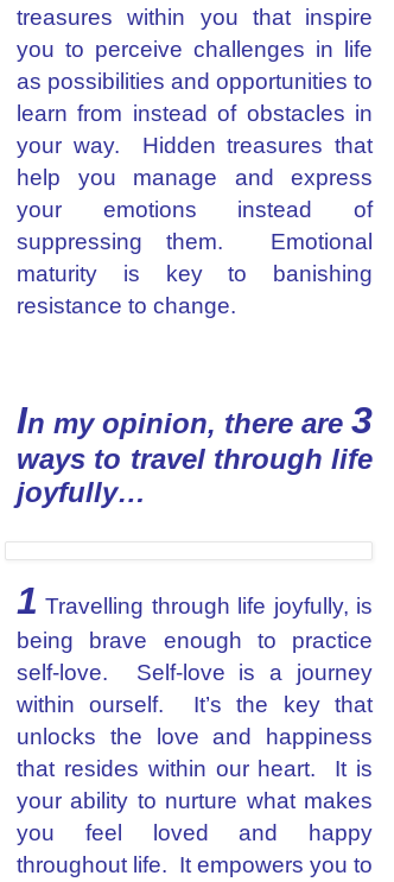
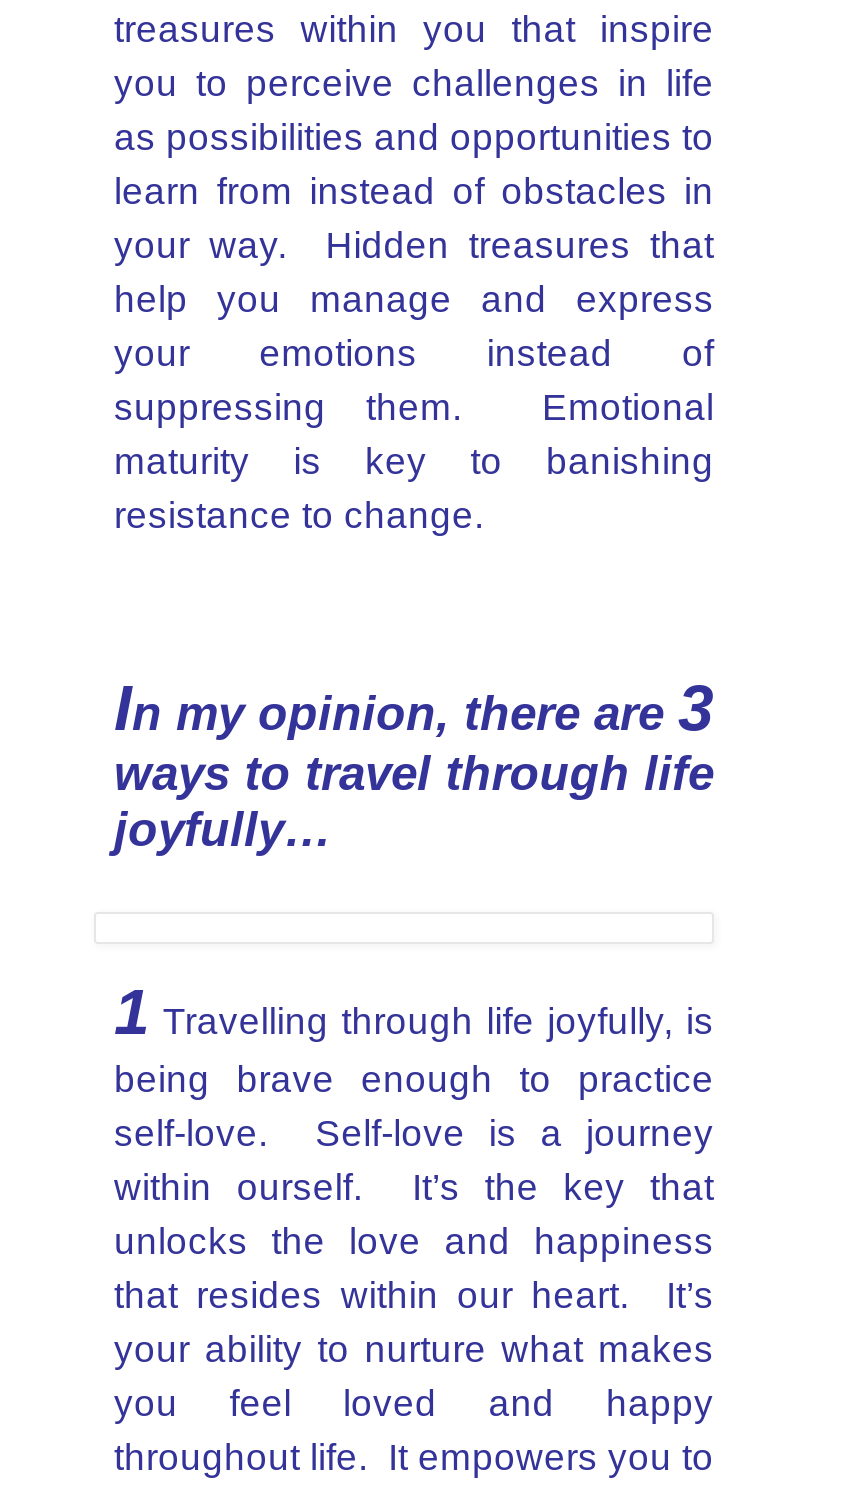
[17,756,373,781] that resides within our heart. It is -> [114,1274,714,1316] that resides within our heart. It’s

